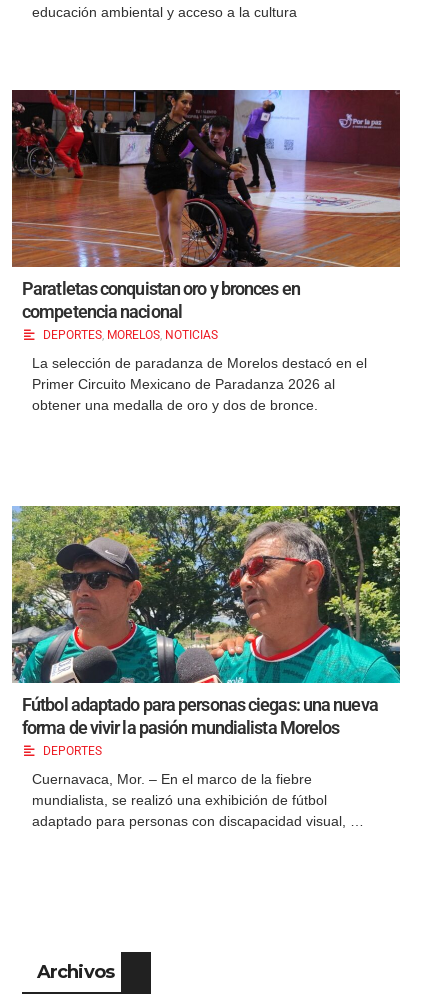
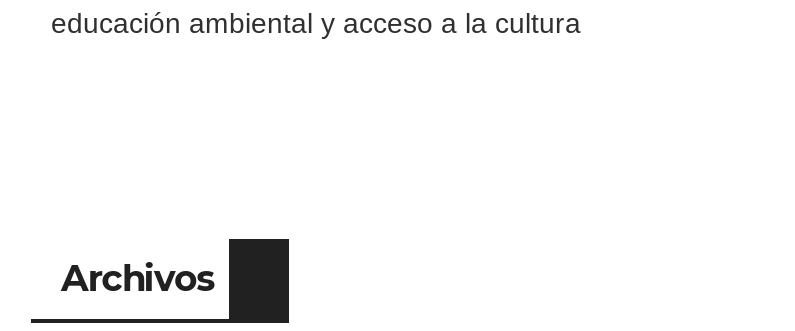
[11,89,401,413] [image] | Paratletas conquistan oro y bronces en | competencia nacional | DEPORTES, MORELOS, NOTICIAS | La selección de paradanza de Morelos destacó en el | Primer Circuito Mexicano de Paradanza 2026 al | obtener una medalla de oro y dos de bronce. -> none
[11,505,401,829] [image] | Fútbol adaptado para personas ciegas: una nueva | forma de vivir la pasión mundialista Morelos | DEPORTES | Cuernavaca, Mor. – En el marco de la fiebre | mundialista, se realizó una exhibición de fútbol | adaptado para personas con discapacidad visual, … -> none

